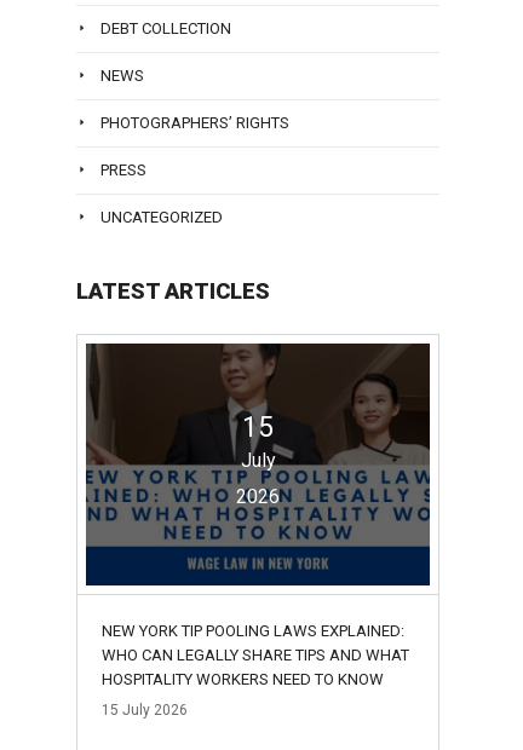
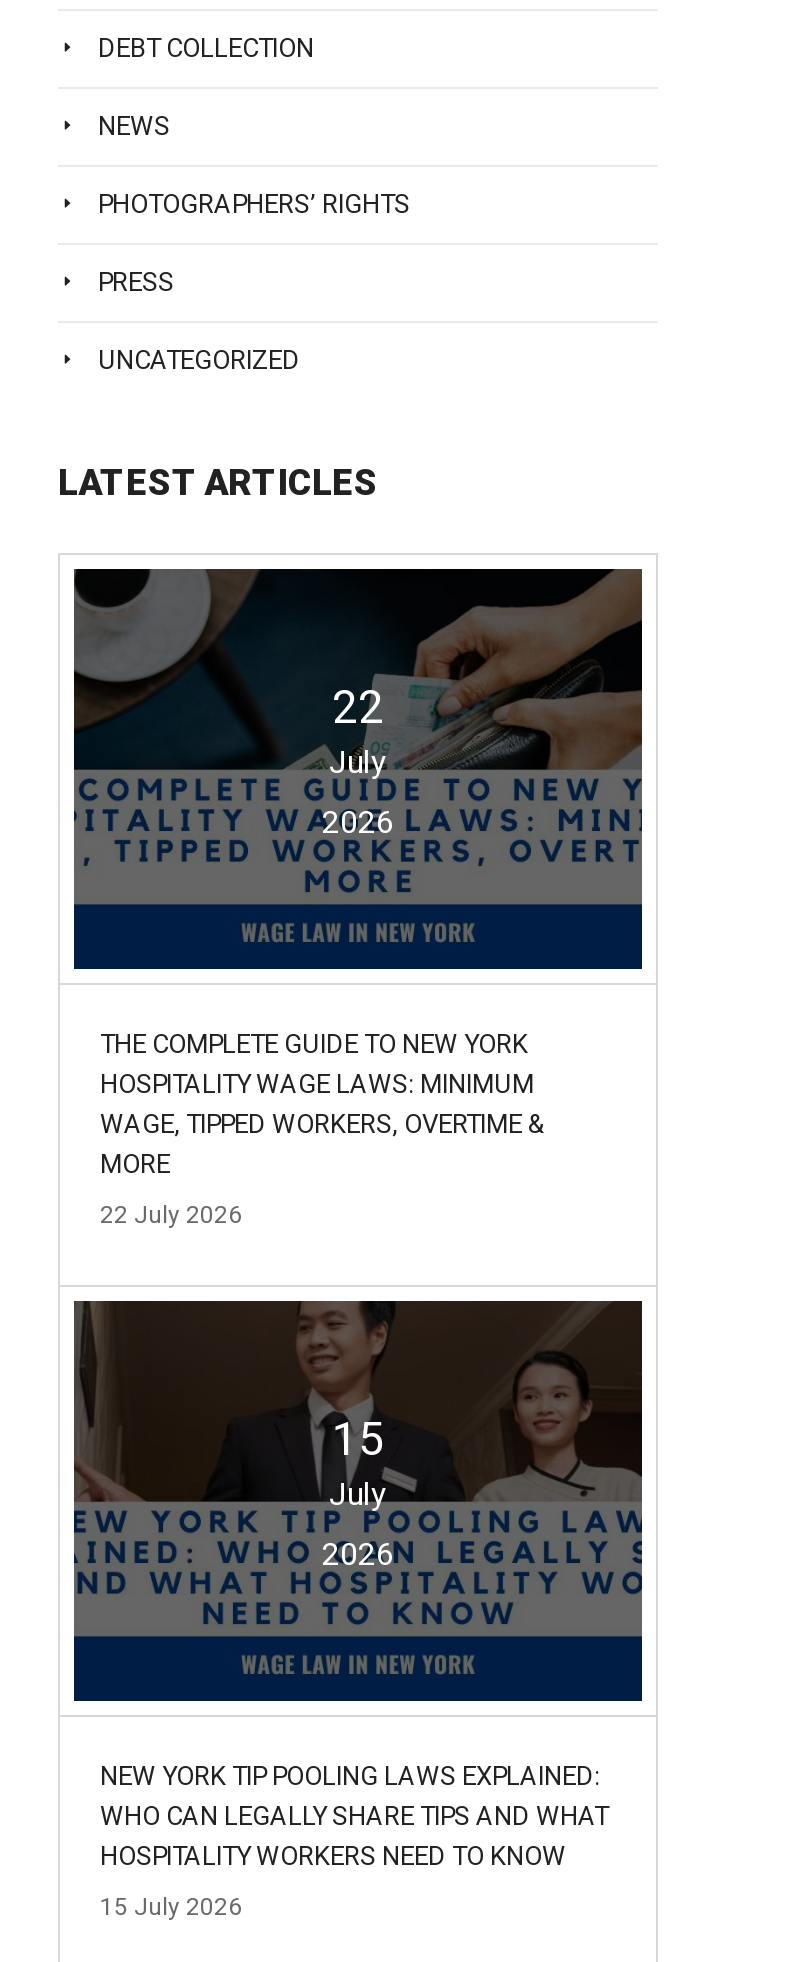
none -> [74,569,642,893] [image] | 22 | July | 2026
none -> [100,1029,546,1229] THE COMPLETE GUIDE TO NEW YORK | HOSPITALITY WAGE LAWS: MINIMUM | WAGE, TIPPED WORKERS, OVERTIME & | MORE | 22 July 2026

